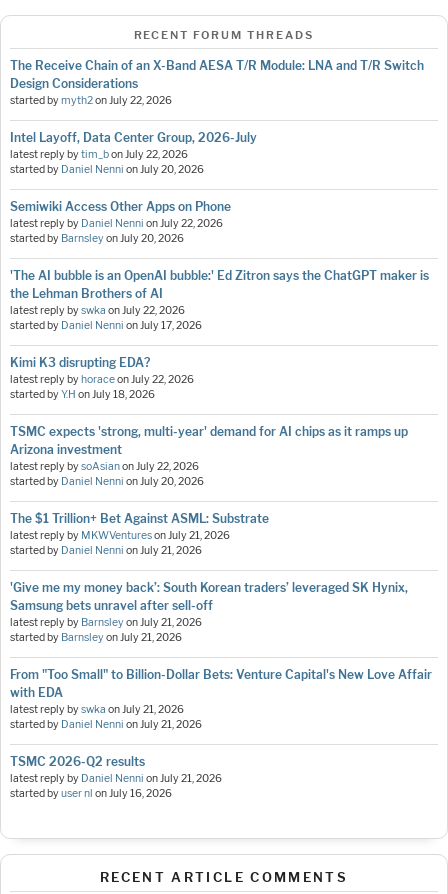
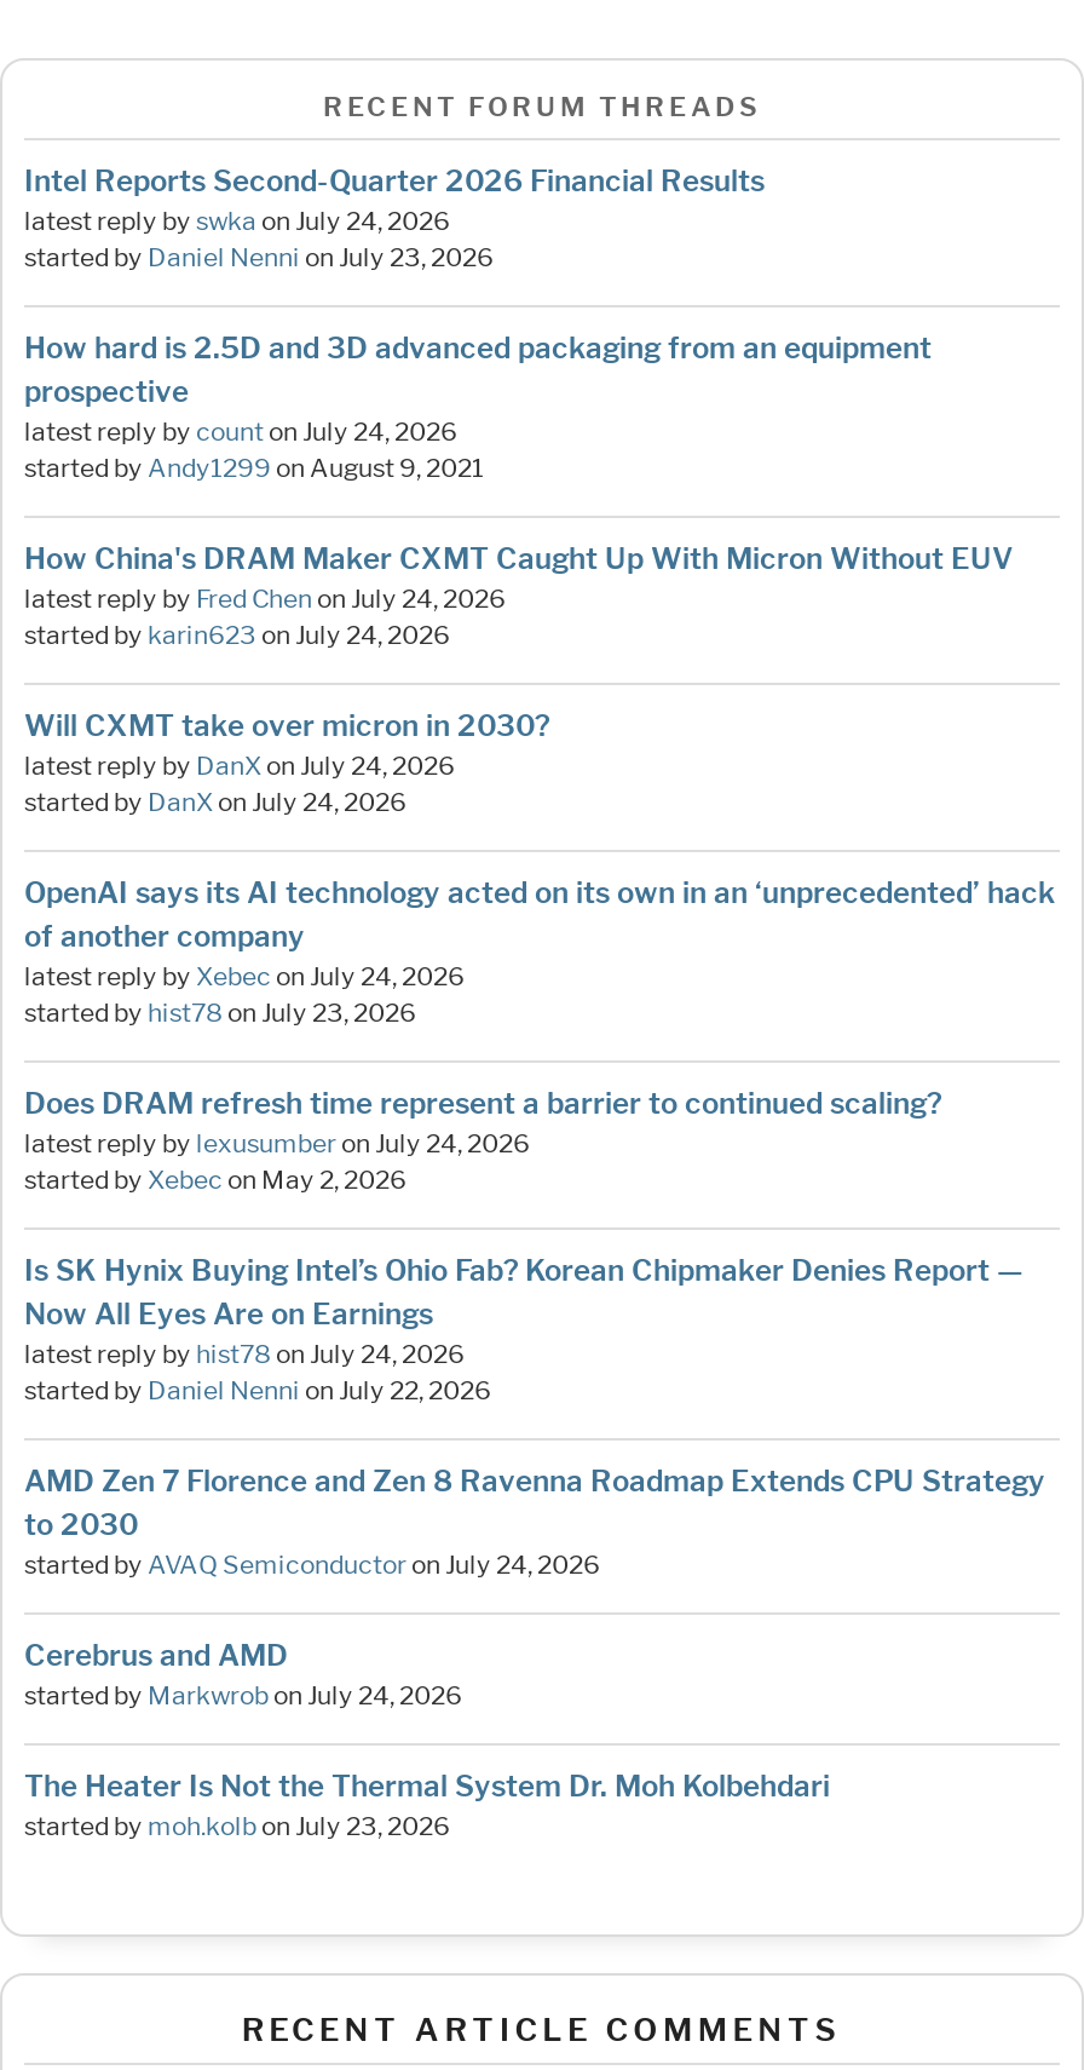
[10,58,424,107] The Receive Chain of an X-Band AESA T/R Module: LNA and T/R Switch | Design Considerations | started by myth2onJuly 22, 2026 -> [24,161,765,273] Intel Reports Second-Quarter 2026 Financial Results | latest reply by swka on July 24, 2026 | started by Daniel Nenni on July 23, 2026
[10,130,257,176] Intel Layoff, Data Center Group, 2026-July | latest reply by tim_bonJuly 22, 2026 | started by Daniel Nenni onJuly 20, 2026 -> [24,329,932,483] How hard is 2.5D and 3D advanced packaging from an equipment | prospective | latest reply by count on July 24, 2026 | started by Andy1299 on August 9, 2021
[10,199,231,245] Semiwiki Access Other Apps on Phone | latest reply by Daniel Nenni on July 22, 2026 | started by Barnsley on July 20, 2026 -> [24,539,1014,651] How China's DRAM Maker CXMT Caught Up With Micron Without EUV | latest reply by Fred Chen on July 24, 2026 | started by karin623 on July 24, 2026
[10,268,429,332] 'The AI bubble is an OpenAI bubble:' Ed Zitron says the ChatGPT maker is | the Lehman Brothers of AI | latest reply by swka onJuly 22, 2026 | started by Daniel Nenni onJuly 17, 2026 -> [24,706,549,818] Will CXMT take over micron in 2030? | latest reply by DanX on July 24, 2026 | started by DanX on July 24, 2026
[10,355,194,401] Kimi K3 disrupting EDA? | latest reply by horaceonJuly 22, 2026 | started by Y.H onJuly 18, 2026 -> [24,873,1055,1028] OpenAI says its AI technology acted on its own in an ‘unprecedented’ hack | of another company | latest reply by Xebec on July 24, 2026 | started by hist78 on July 23, 2026
[10,424,408,488] TSMC expects 'strong, multi-year' demand for AI chips as it ramps up | Arizona investment | latest reply by soAsian onJuly 22, 2026 | started by Daniel Nenni onJuly 20, 2026 -> [24,1084,941,1195] Does DRAM refresh time represent a barrier to continued scaling? | latest reply by lexusumber on July 24, 2026 | started by Xebec on May 2, 2026
[10,511,269,557] The $1 Trillion+ Bet Against ASML: Substrate | latest reply by MKWVenturesonJuly 21, 2026 | started by Daniel Nenni onJuly 21, 2026 -> [24,1251,1024,1406] Is SK Hynix Buying Intel’s Ohio Fab? Korean Chipmaker Denies Report — | Now All Eyes Are on Earnings | latest reply by hist78 on July 24, 2026 | started by Daniel Nenni on July 22, 2026
[10,580,408,644] 'Give me my money back’: South Korean traders’ leveraged SK Hynix, | Samsung bets unravel after sell-off | latest reply by Barnsley onJuly 21, 2026 | started by Barnsley onJuly 21, 2026 -> [24,1462,1045,1580] AMD Zen 7 Florence and Zen 8 Ravenna Roadmap Extends CPU Strategy | to 2030 | started by AVAQ Semiconductor on July 24, 2026
[10,667,432,731] From "Too Small" to Billion-Dollar Bets: Venture Capital's New Love Affair | with EDA | latest reply by swka onJuly 21, 2026 | started by Daniel Nenni onJuly 21, 2026 -> [24,1636,462,1711] Cerebrus and AMD | started by Markwrob on July 24, 2026
[10,754,222,800] TSMC 2026-Q2 results | latest reply by Daniel Nenni onJuly 21, 2026 | started by user nl onJuly 16, 2026 -> [24,1767,830,1842] The Heater Is Not the Thermal System Dr. Moh Kolbehdari | started by moh.kolb on July 23, 2026

